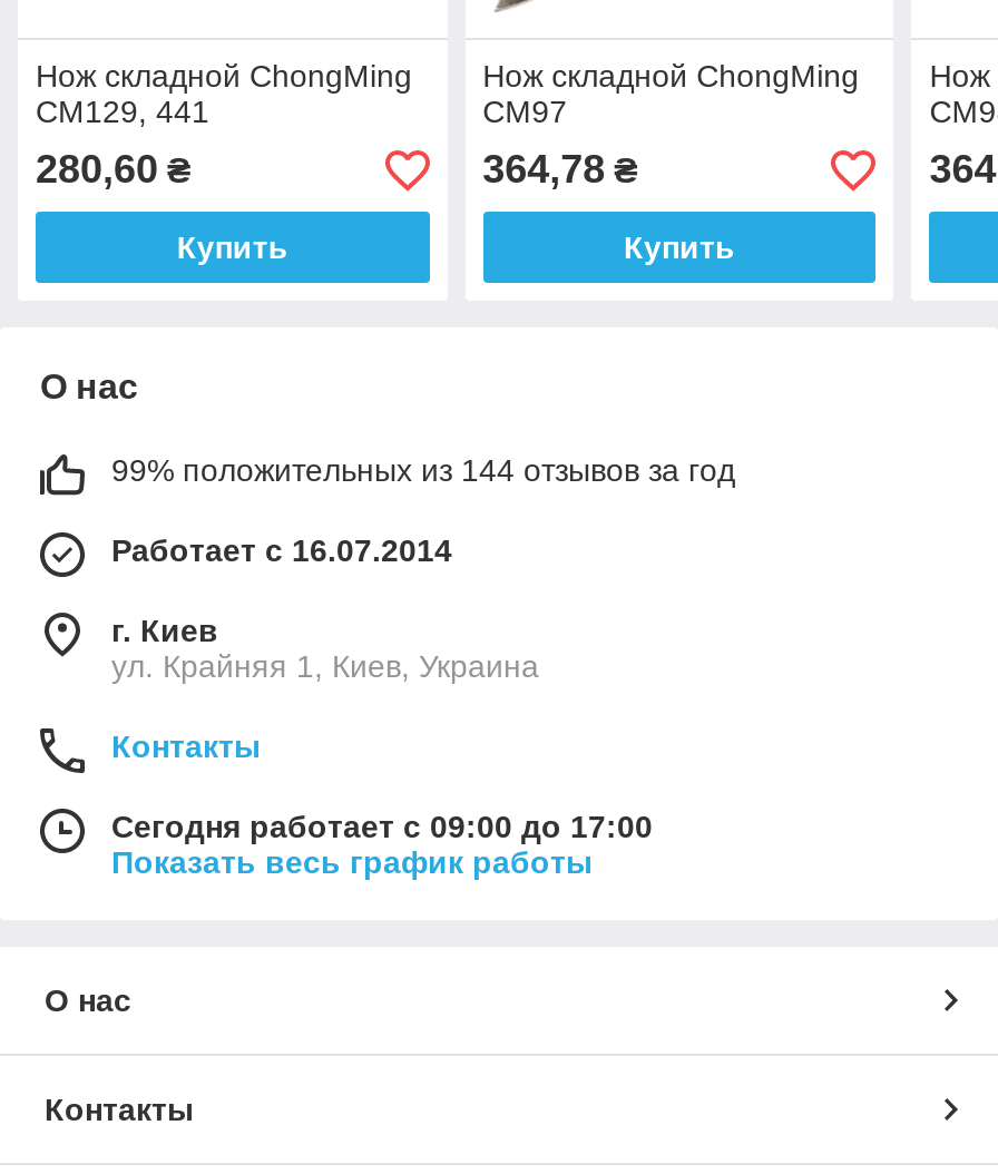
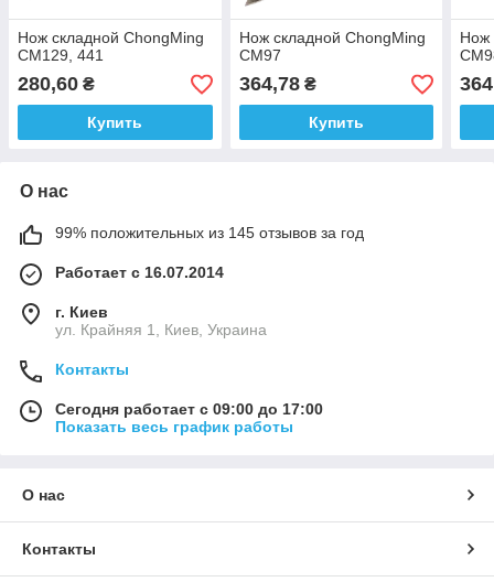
[111,453,735,489] 99% положительных из 144 отзывов за год -> [55,224,364,242] 99% положительных из 145 отзывов за год

